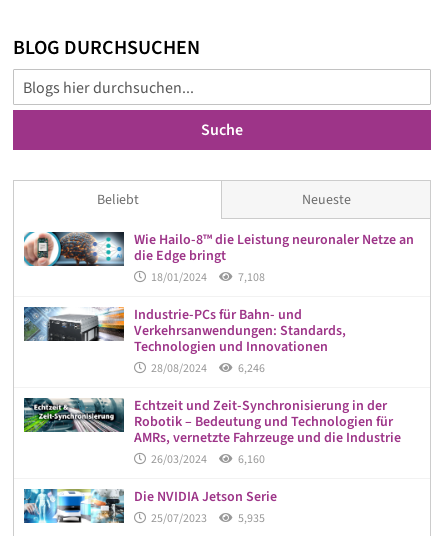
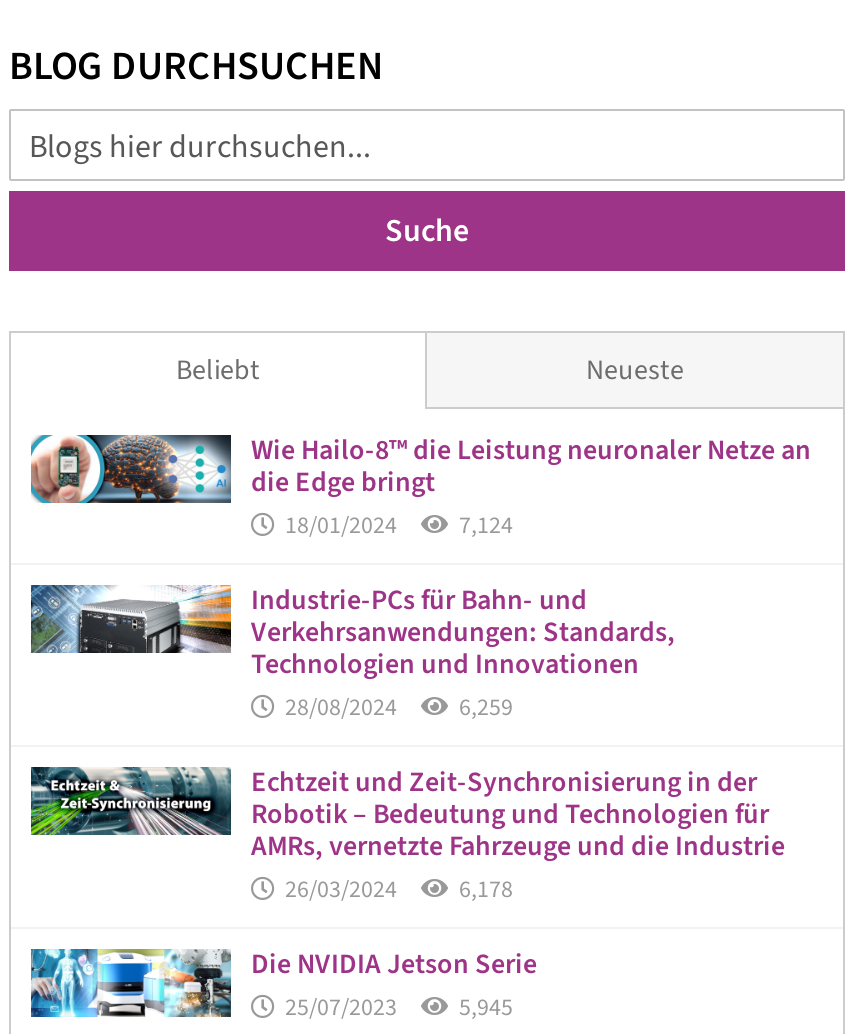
[151,269,265,285] 18/01/2024 7,108 -> [285,509,513,541] 18/01/2024 7,124
[151,360,265,376] 28/08/2024 6,246 -> [285,691,513,723] 28/08/2024 6,259
[151,451,265,467] 26/03/2024 6,160 -> [285,873,513,905] 26/03/2024 6,178
[151,510,265,526] 25/07/2023 5,935 -> [285,991,513,1023] 25/07/2023 5,945

